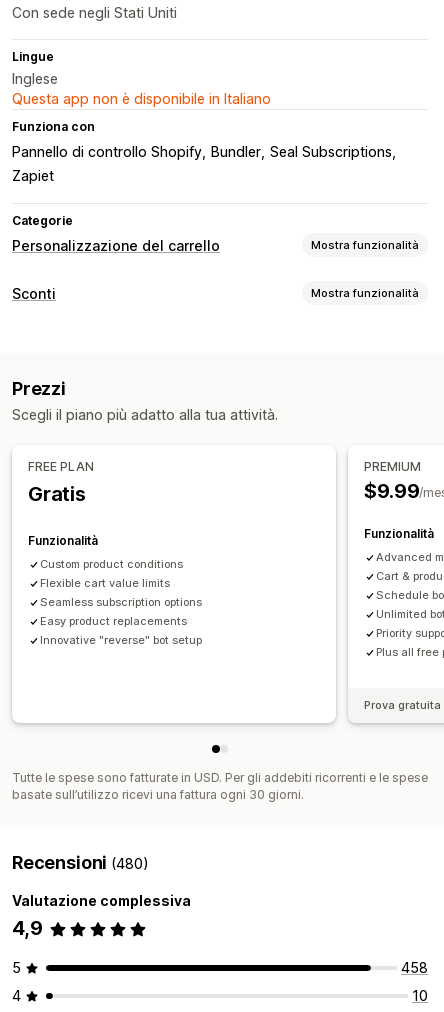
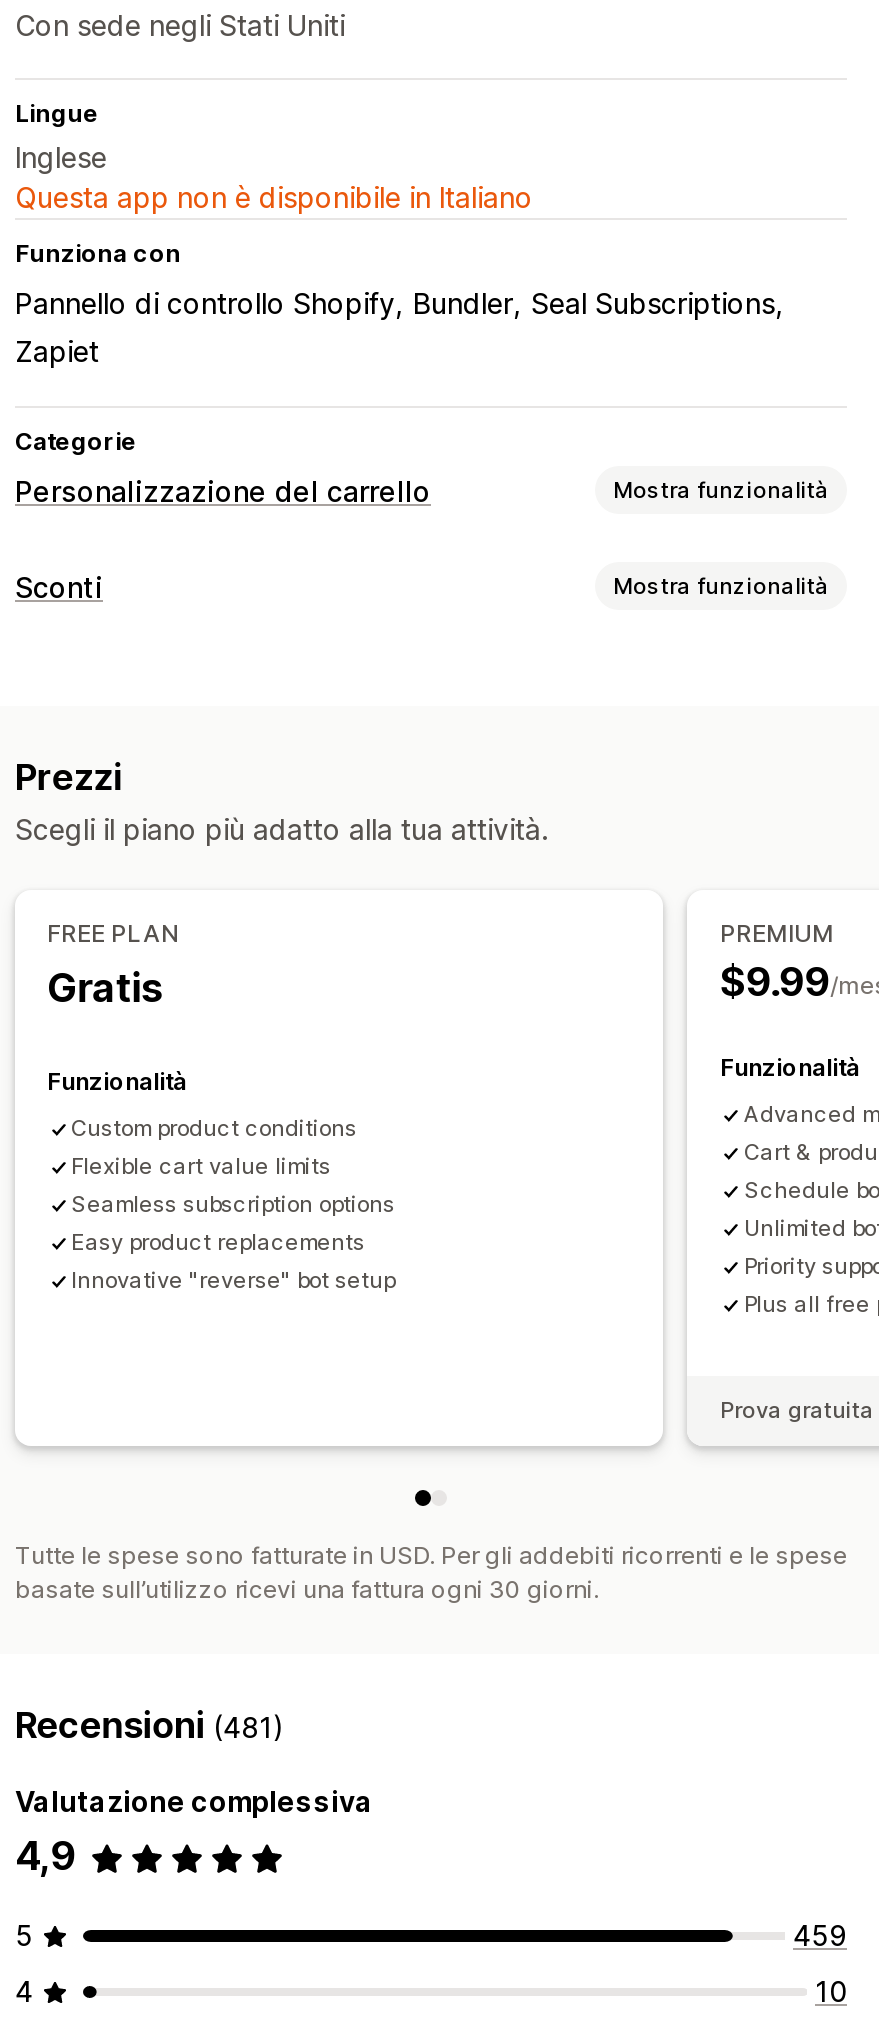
[12,852,149,873] Recensioni (480) -> [15,1705,285,1747] Recensioni (481)
[401,959,428,976] 458 -> [793,1919,847,1953] 459

